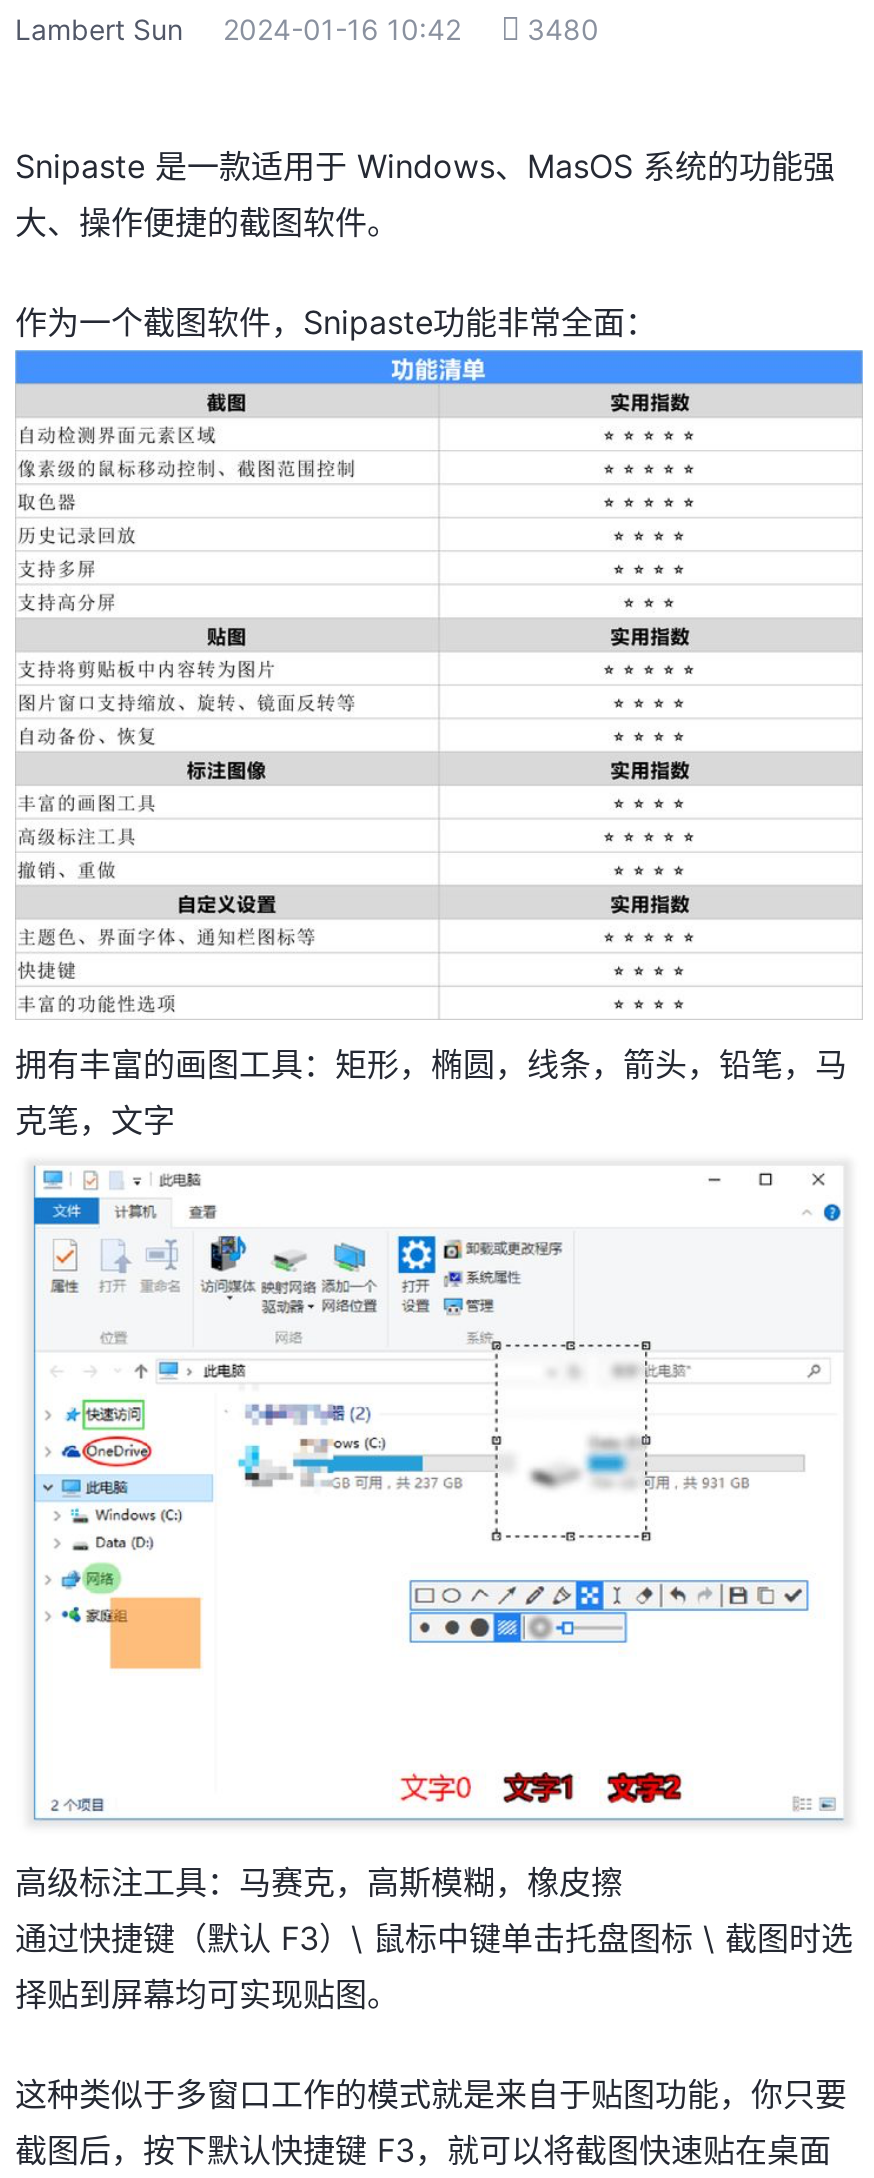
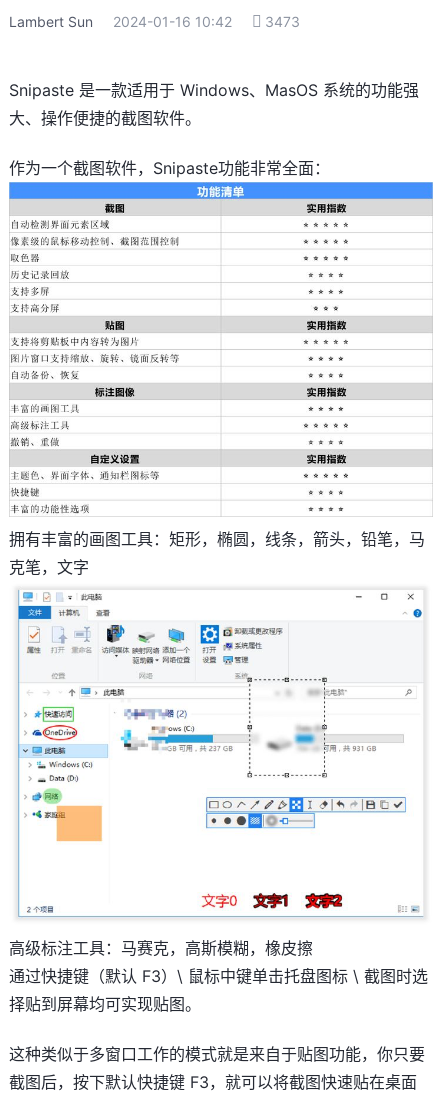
[15,12,599,46] Lambert Sun 2024-01-16 10:42 3480 -> [9,13,300,30] Lambert Sun 2024-01-16 10:42 3473

